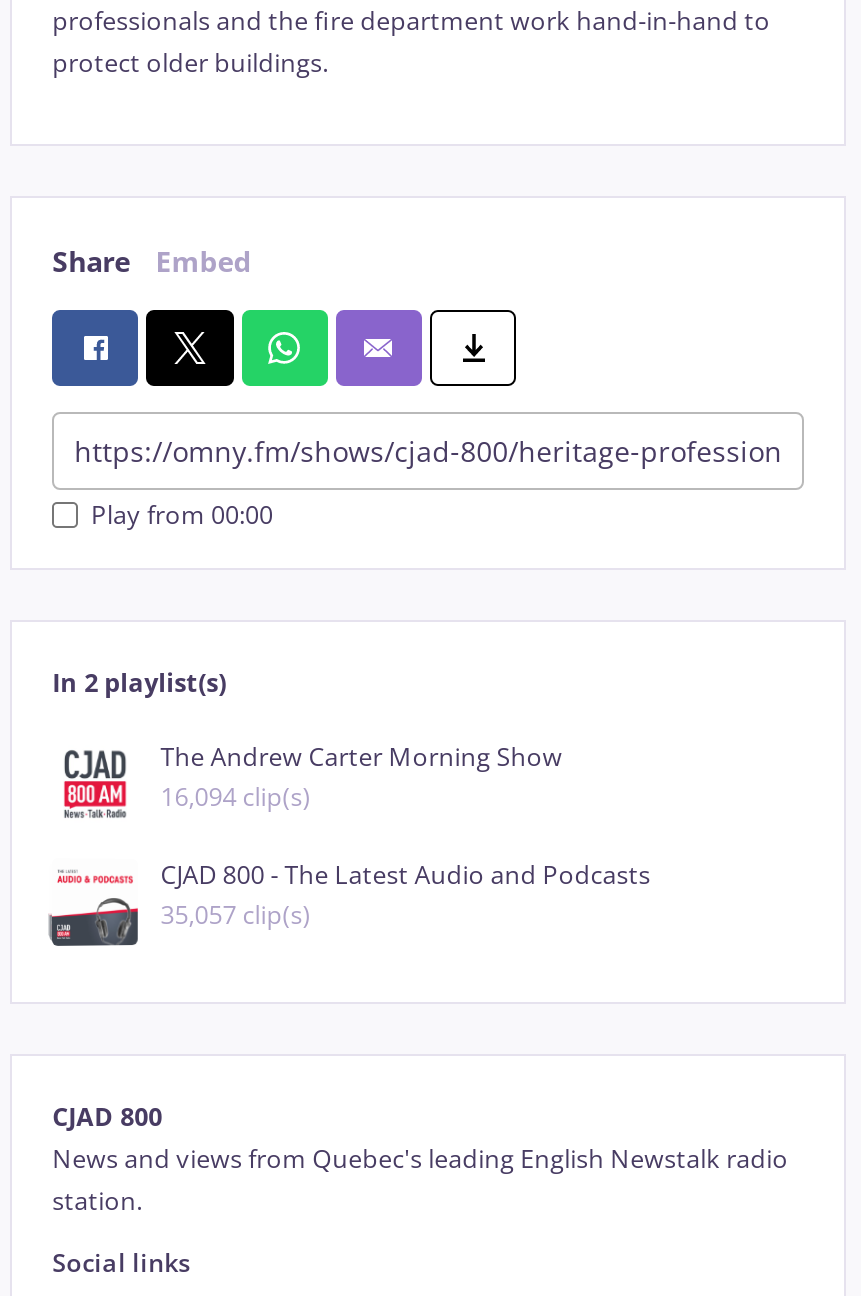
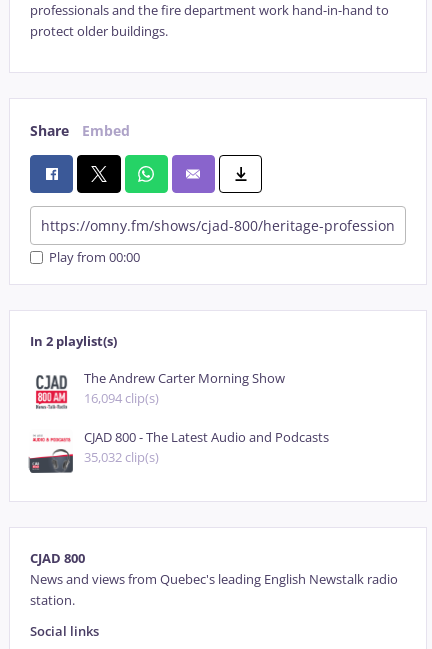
[160,899,310,933] 35,057 clip(s) -> [84,449,159,466] 35,032 clip(s)

